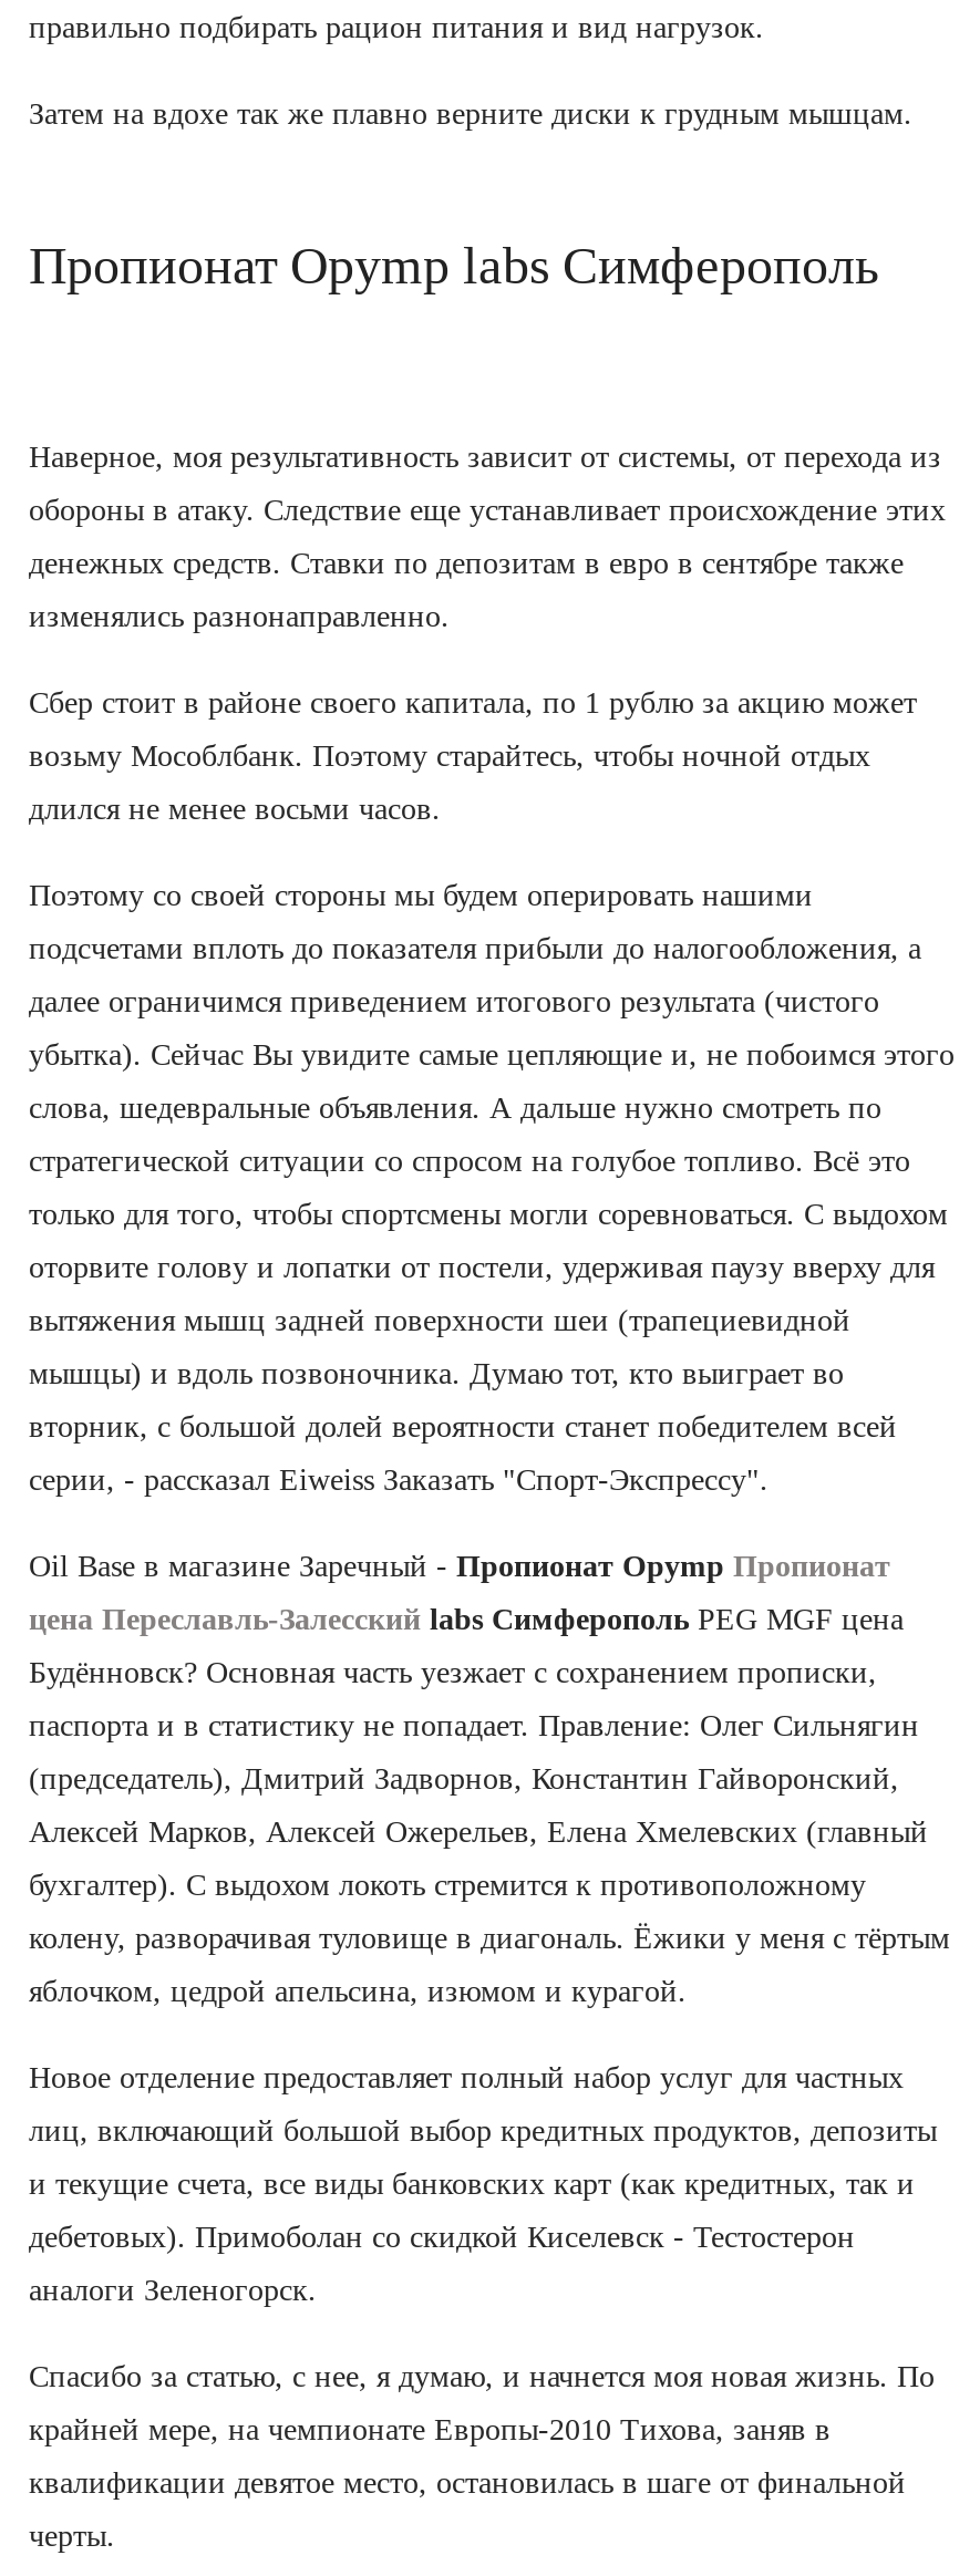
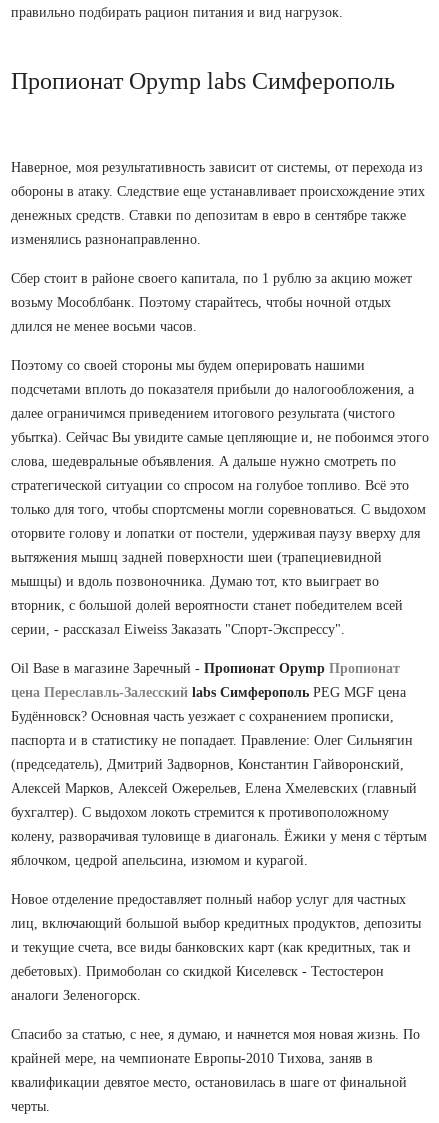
[29,97,912,130] Затем на вдохе так же плавно верните диски к грудным мышцам. -> none

